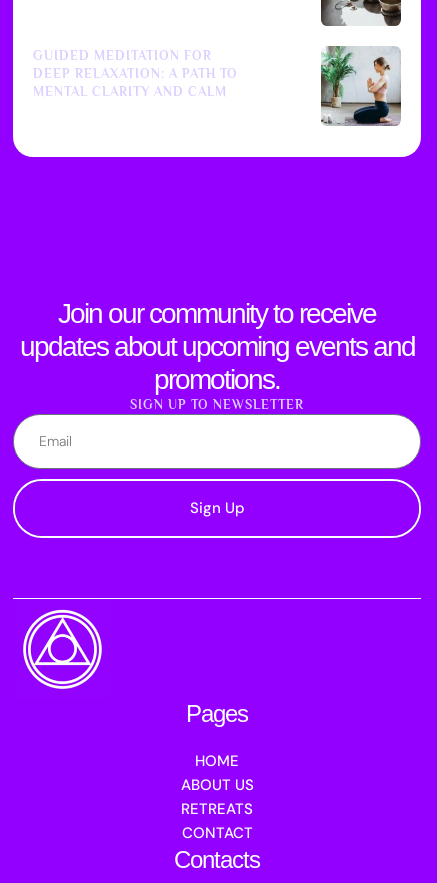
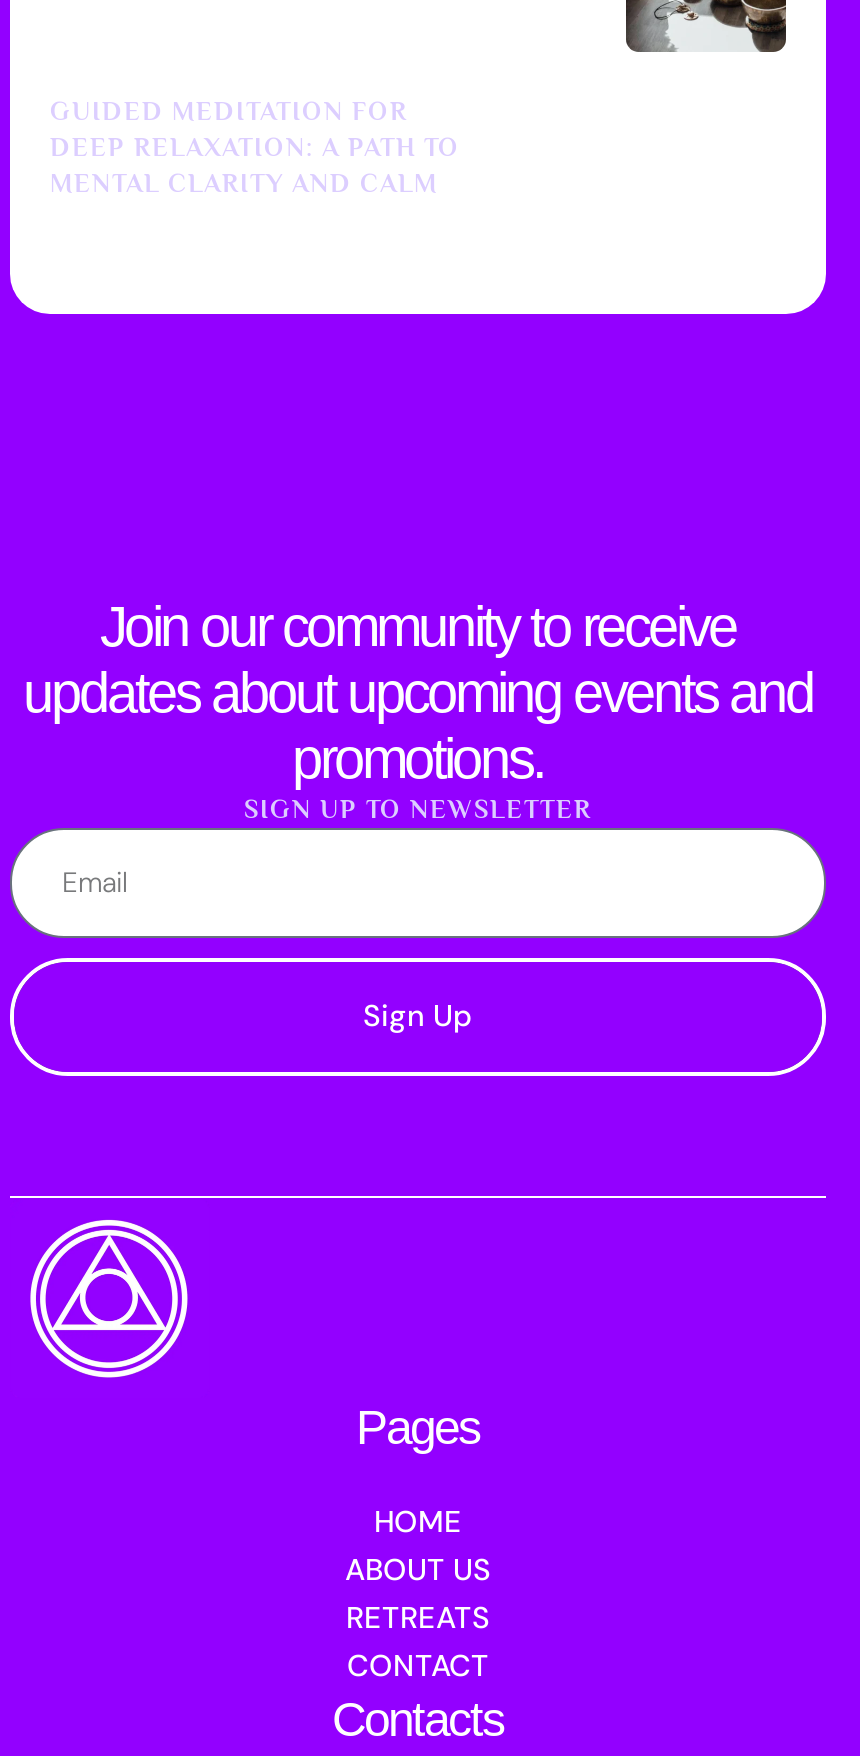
[320,45,402,127] [image] -> none

